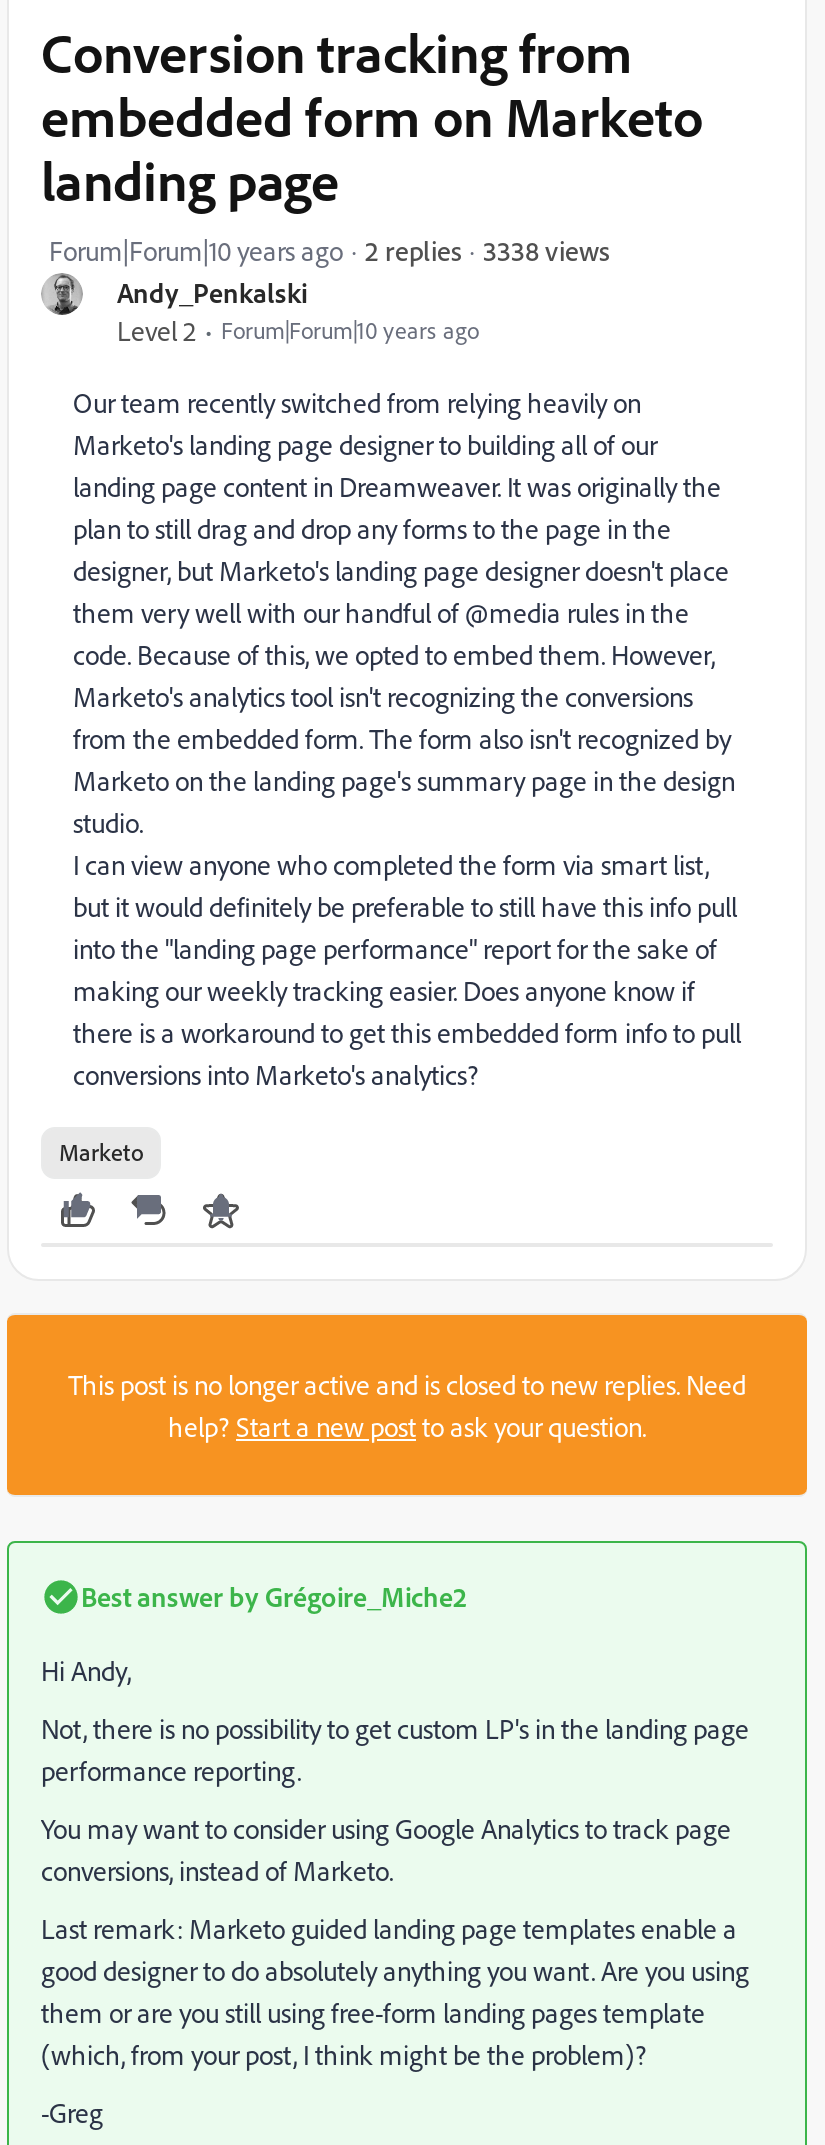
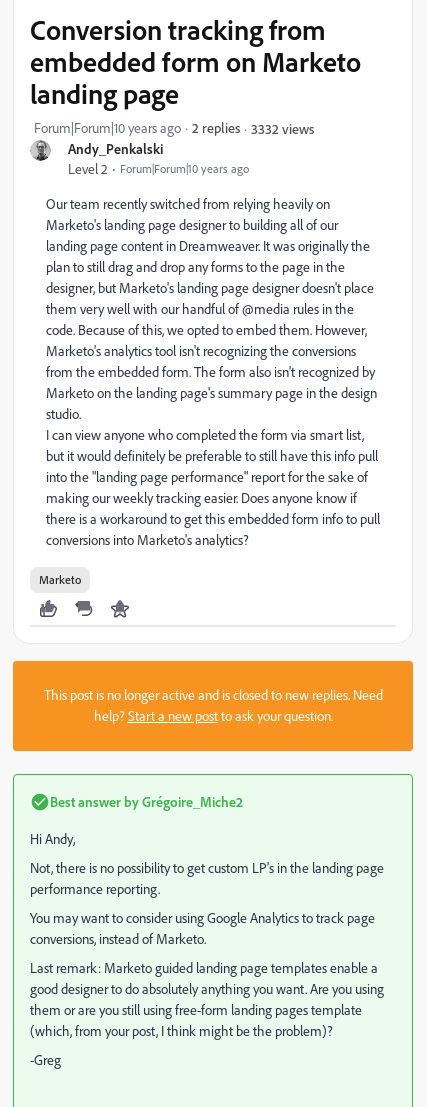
[483,232,609,266] 3338 views -> [251,119,314,136] 3332 views

